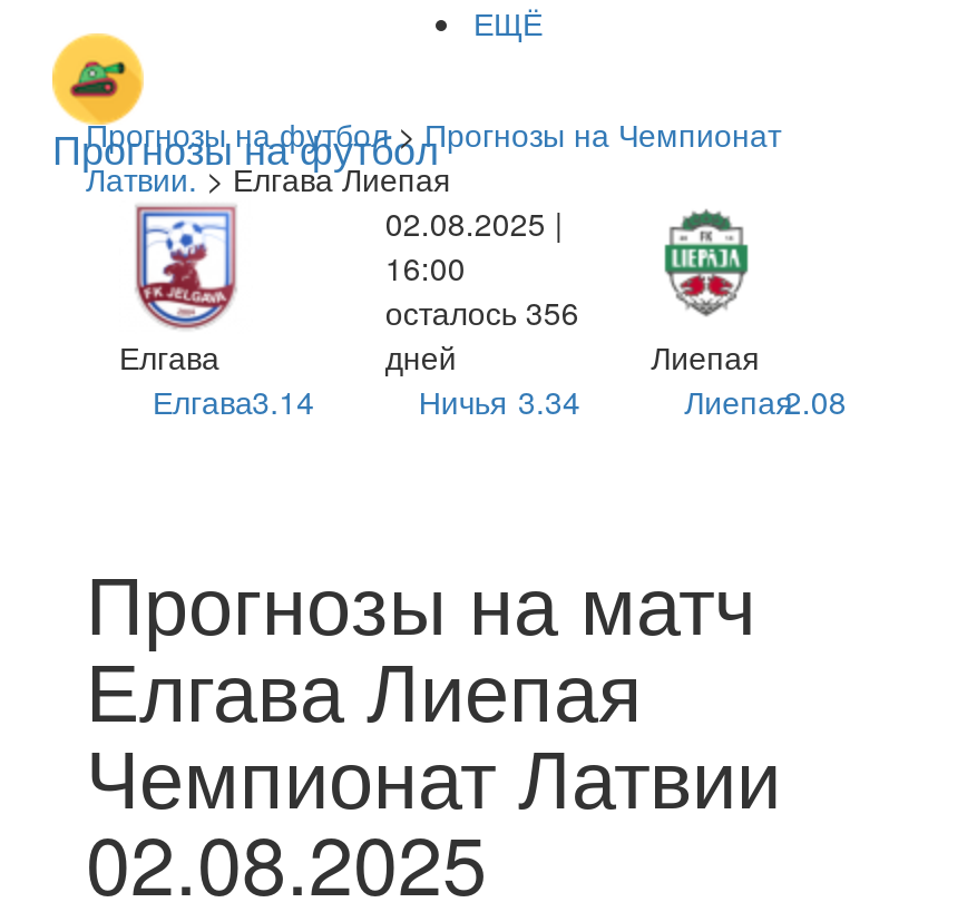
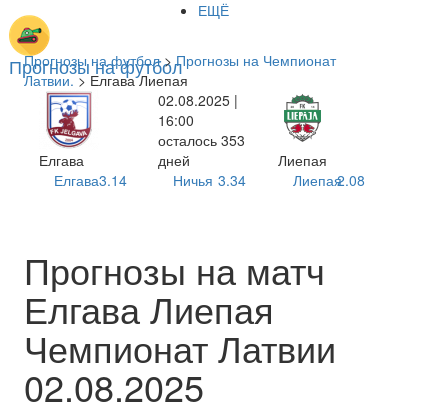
[385,290,579,334] осталось 356 -> [158,130,245,150] осталось 353

